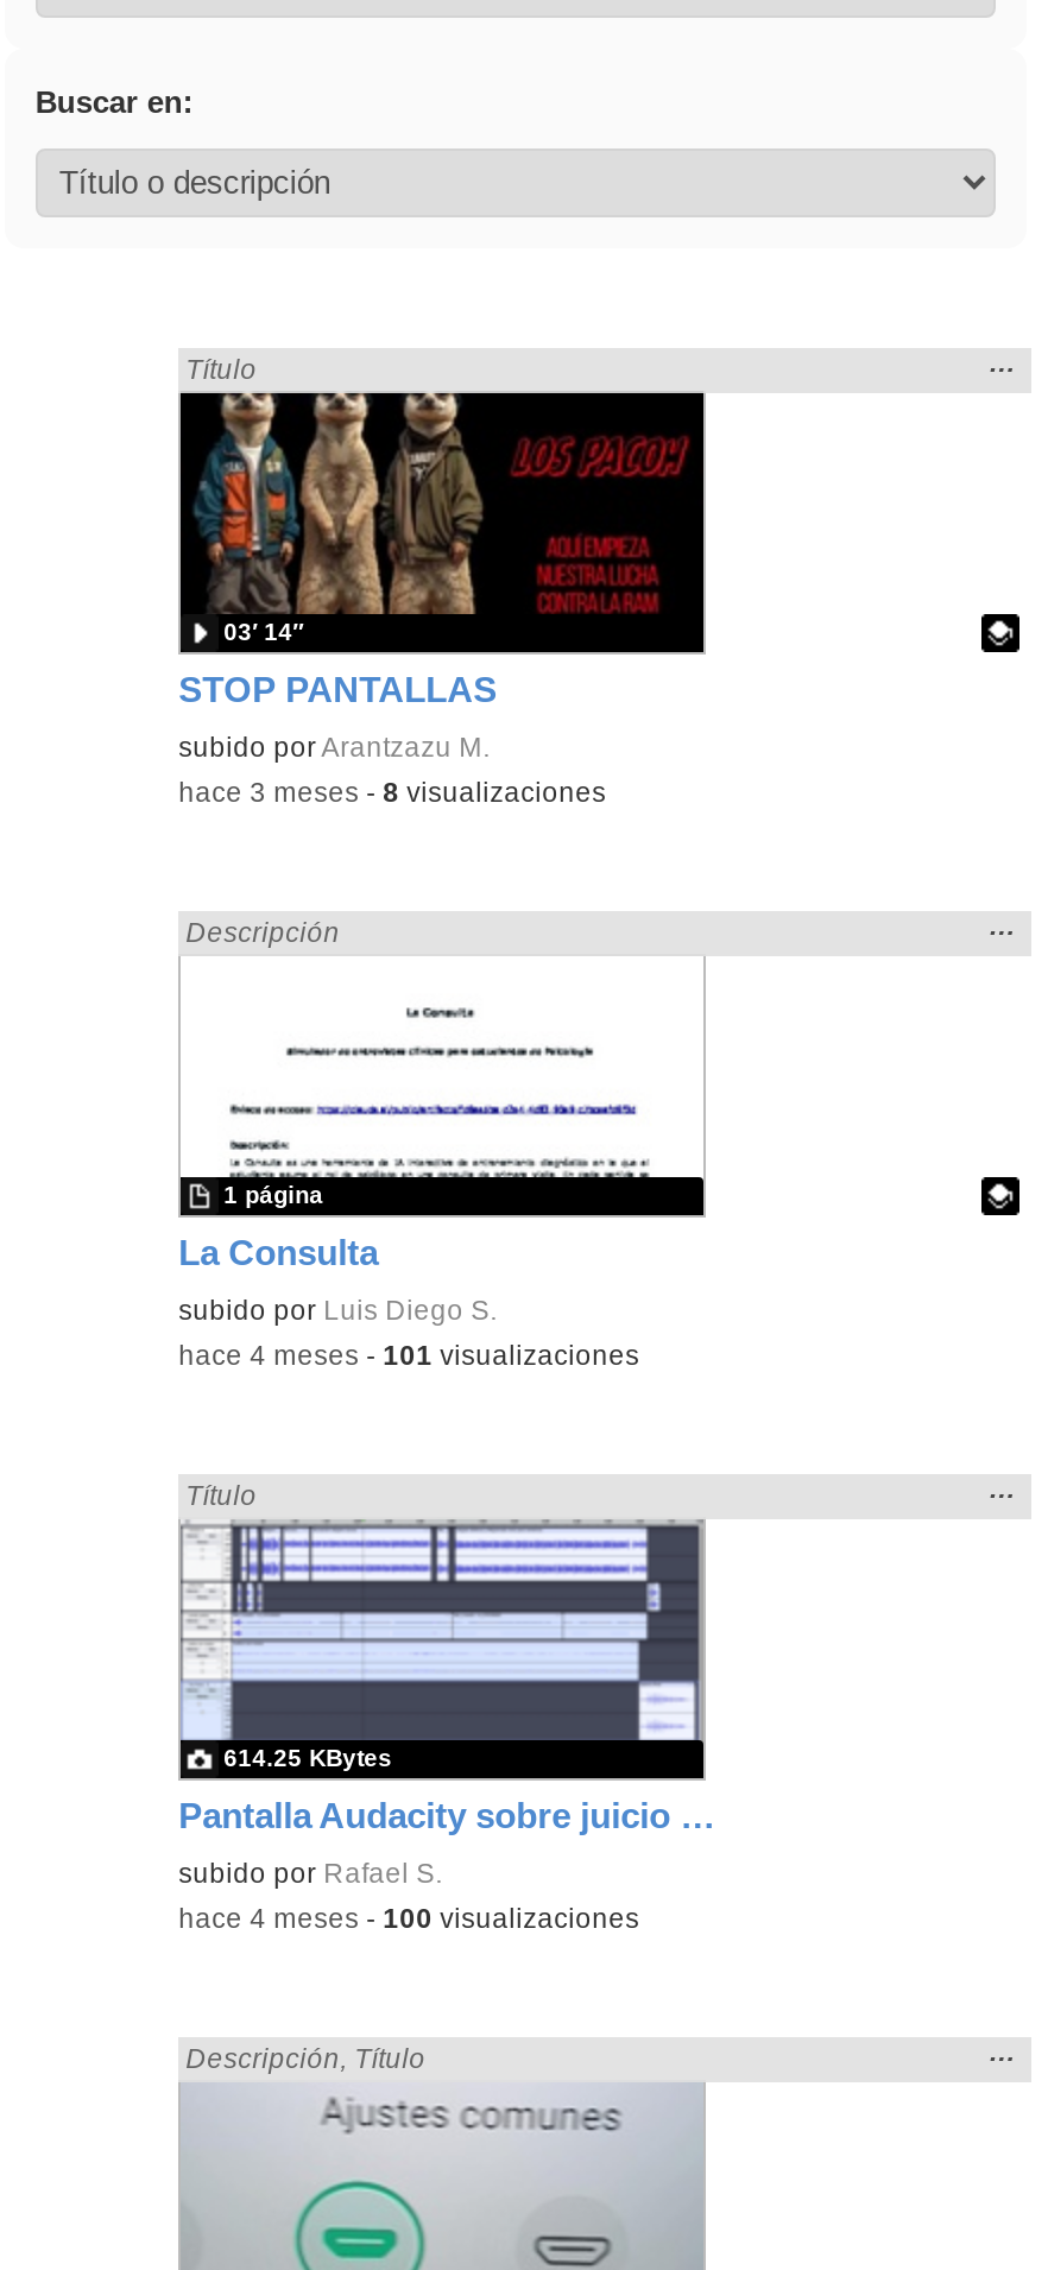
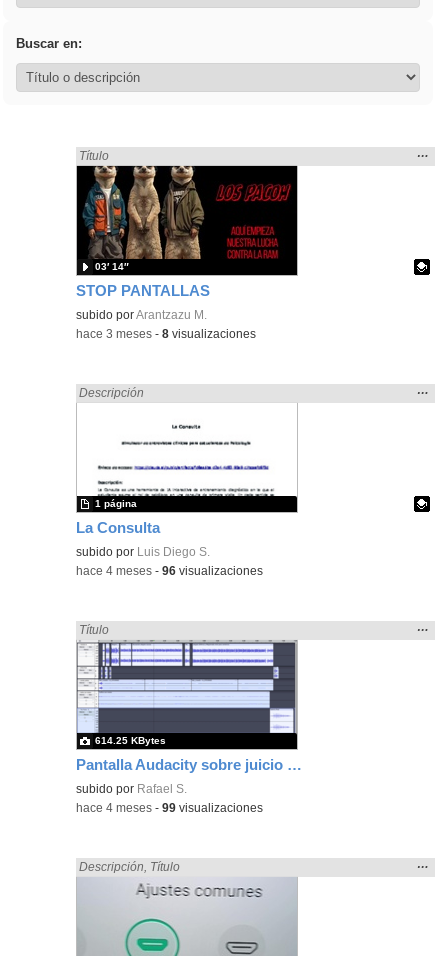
[178,1342,639,1371] hace 4 meses - 101 visualizaciones -> [76,565,263,577] hace 4 meses - 96 visualizaciones
[178,1905,639,1934] hace 4 meses - 100 visualizaciones -> [76,802,263,814] hace 4 meses - 99 visualizaciones

